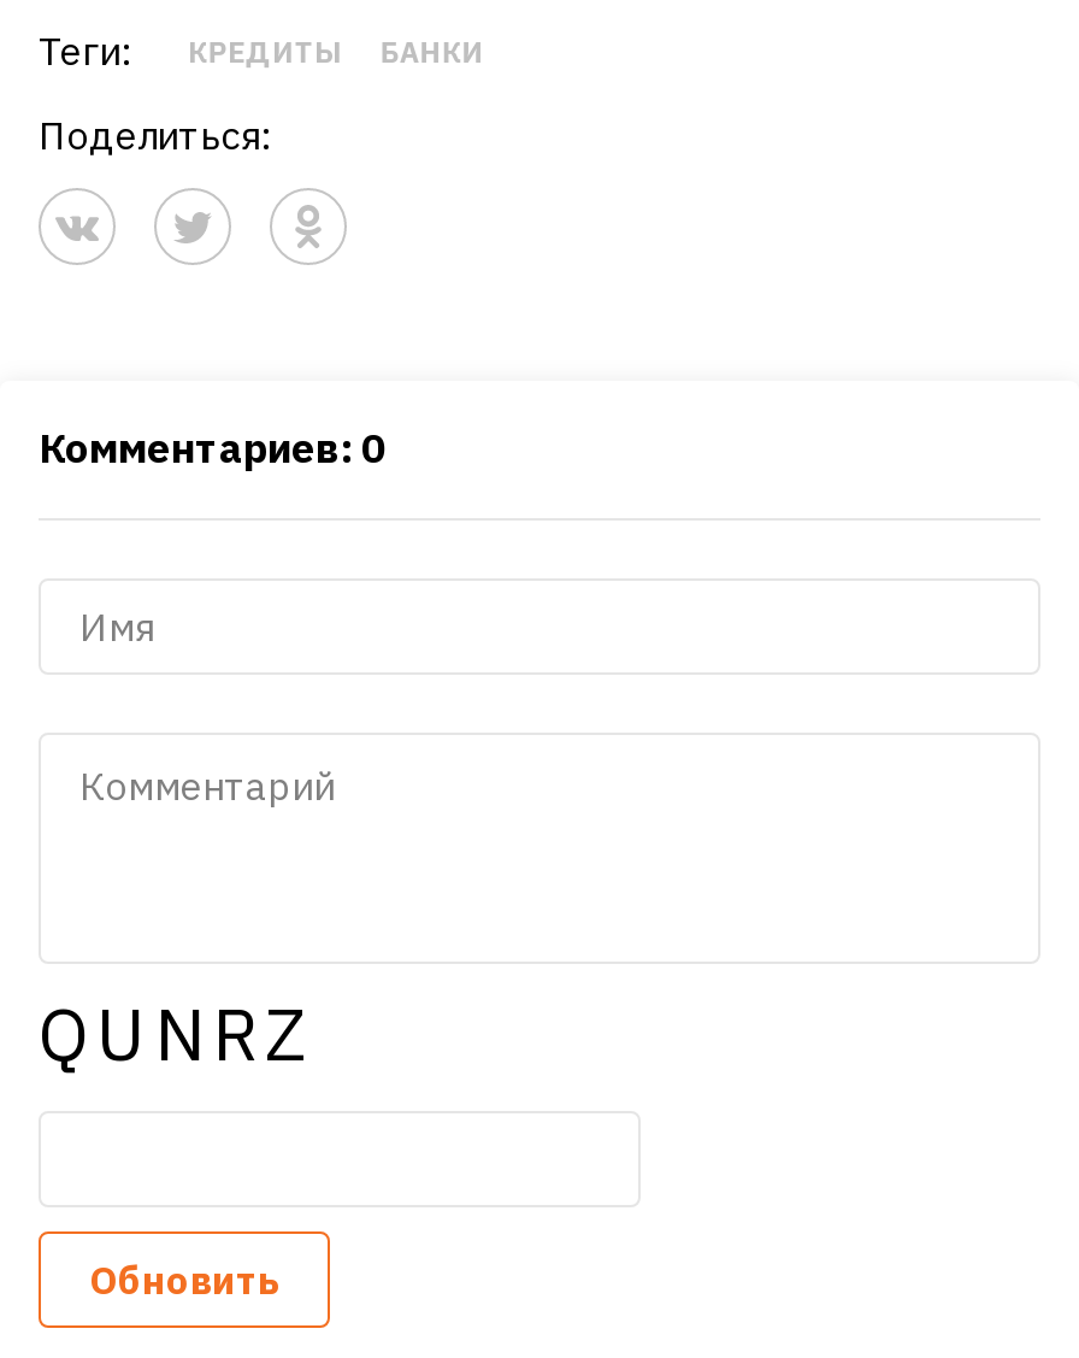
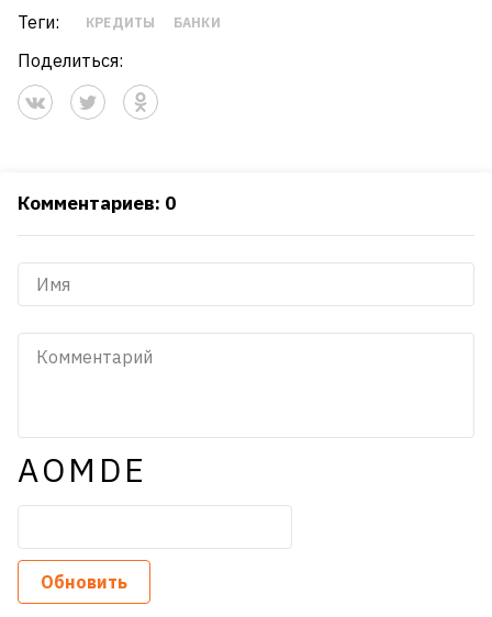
[39,986,313,1080] QUNRZ -> [18,448,147,491] AOMDE

